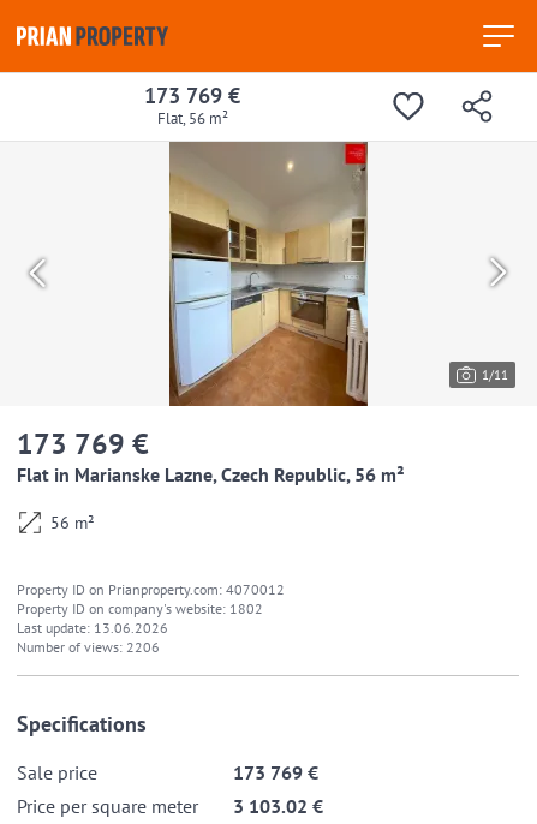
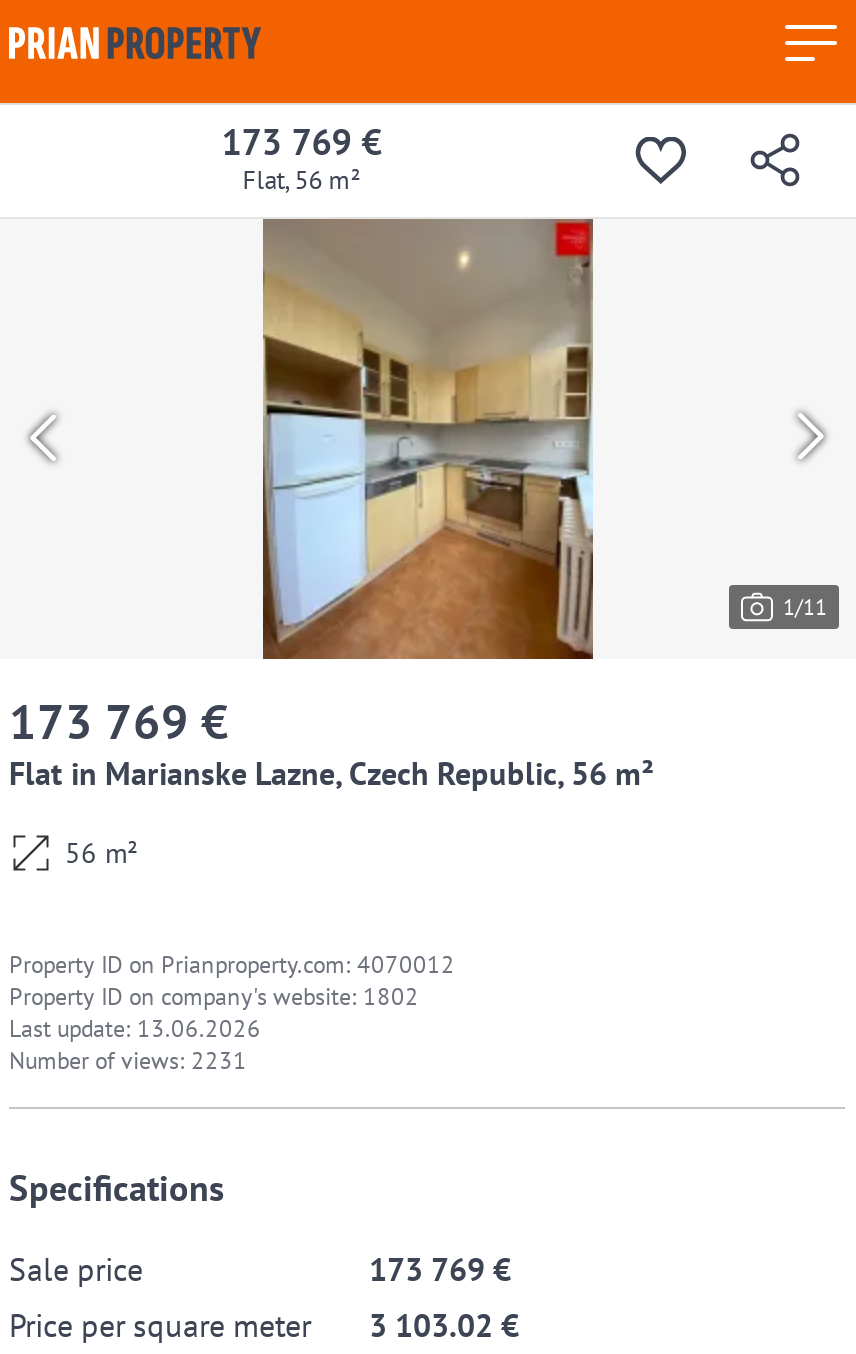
[17,638,160,656] Number of views: 2206 -> [9,1045,247,1075] Number of views: 2231

